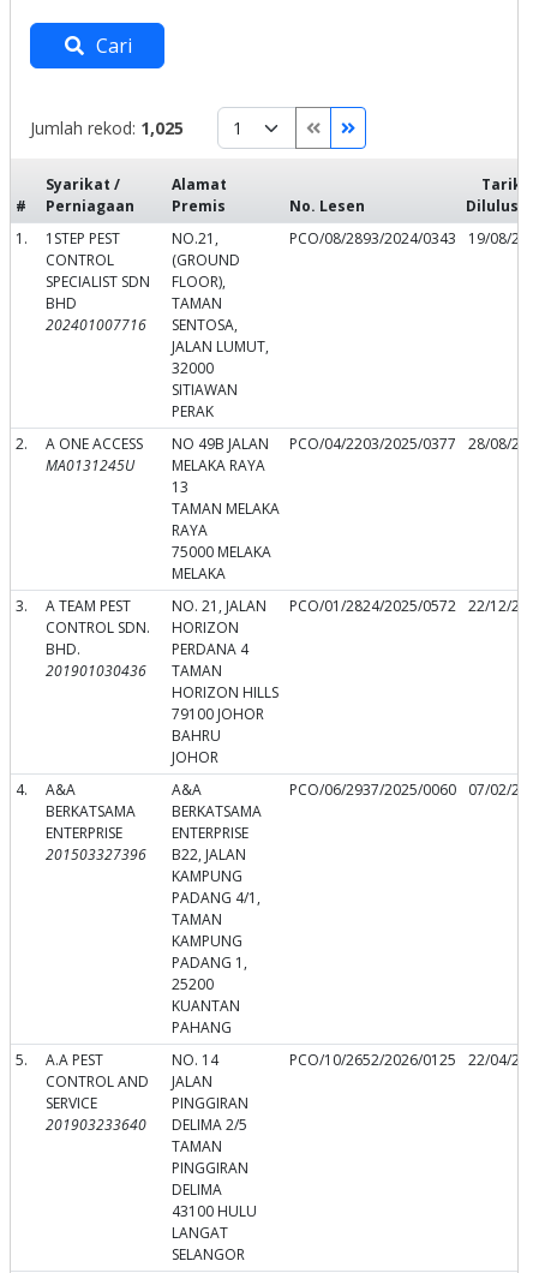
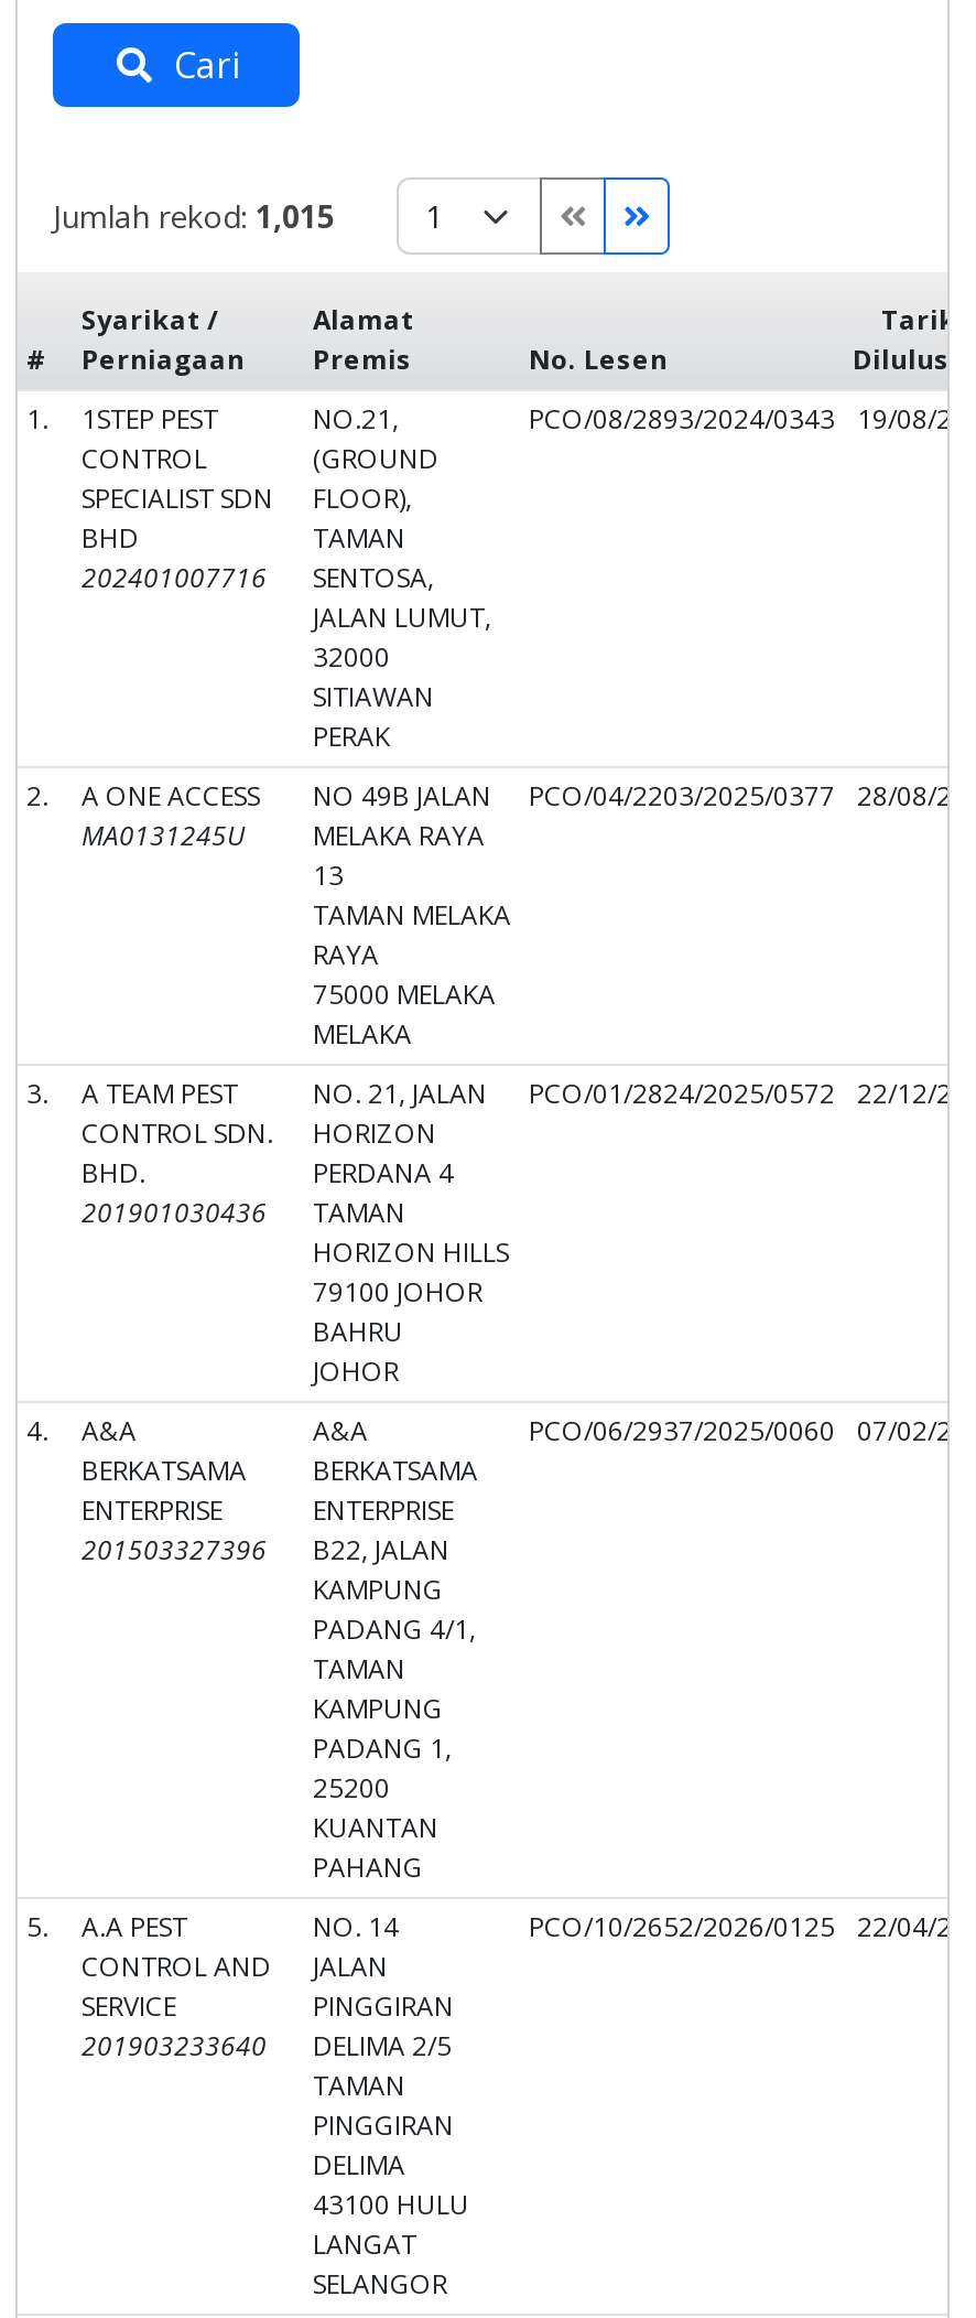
[30,116,184,139] Jumlah rekod: 1,025 -> [53,195,335,237] Jumlah rekod: 1,015

